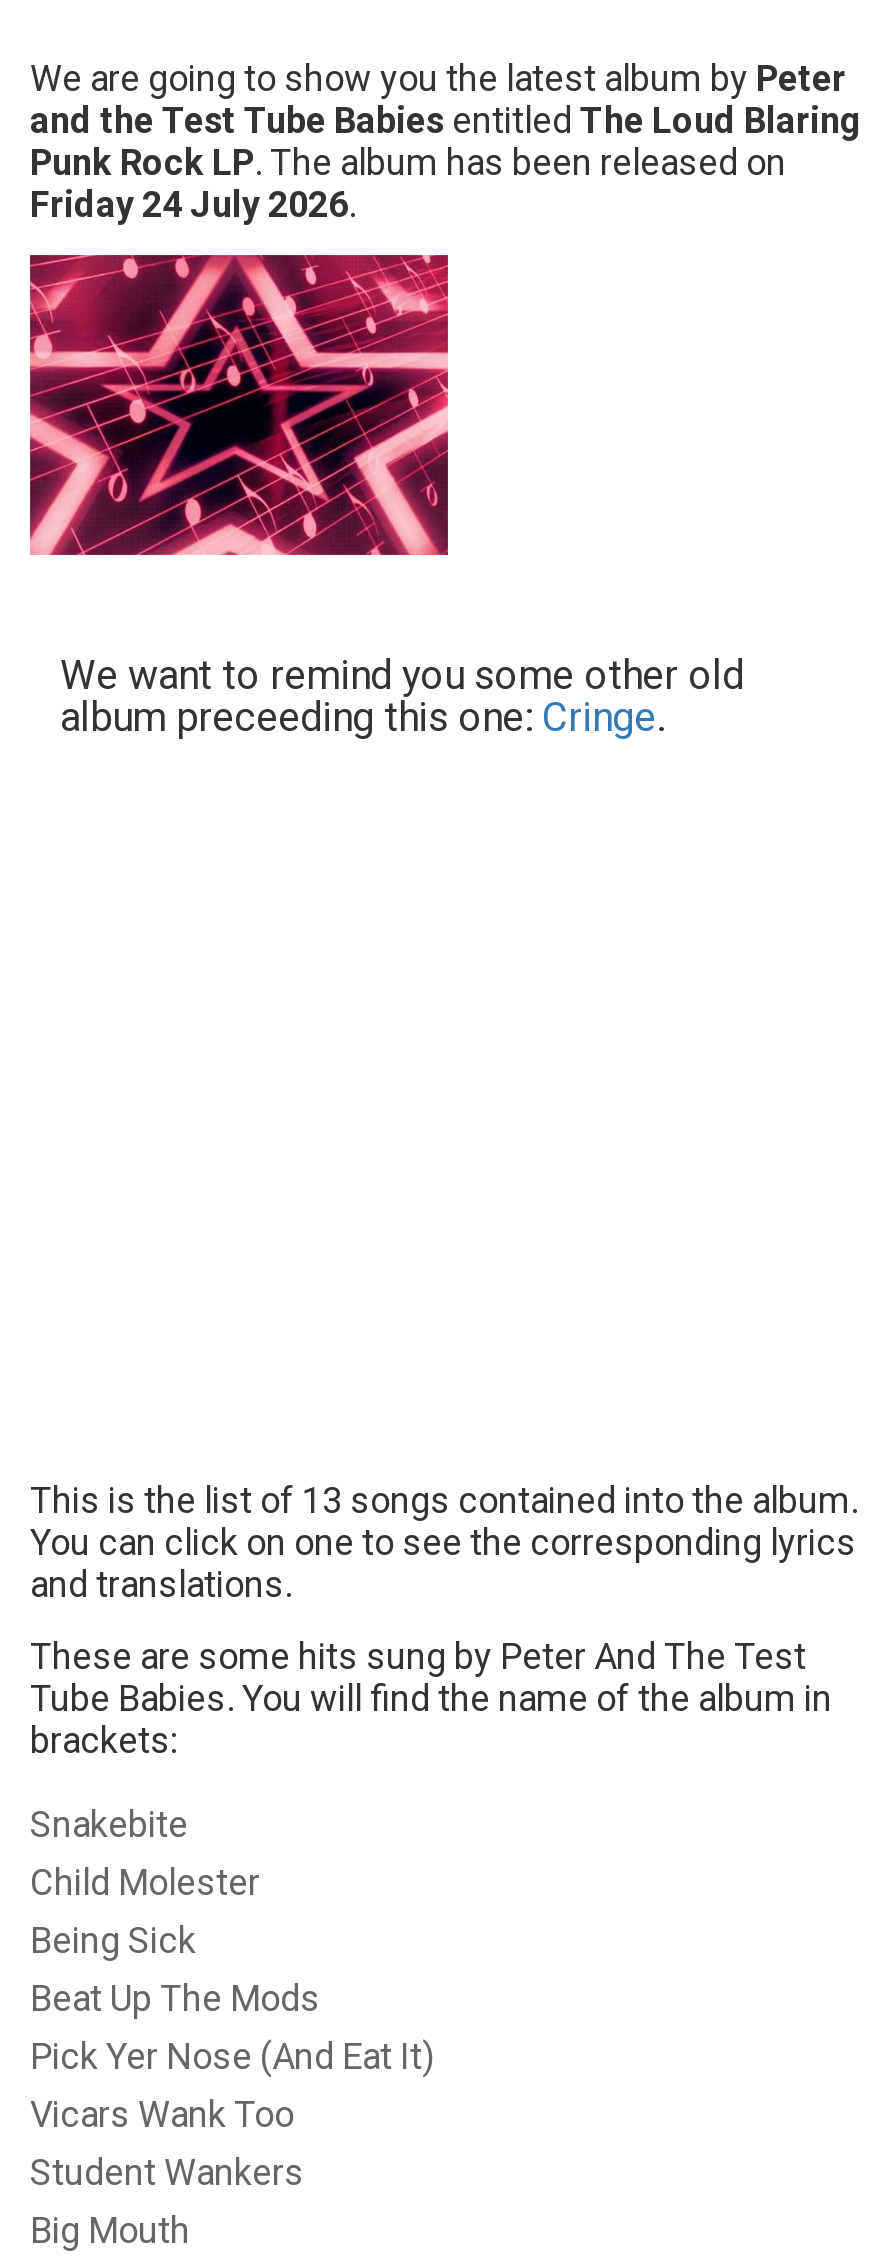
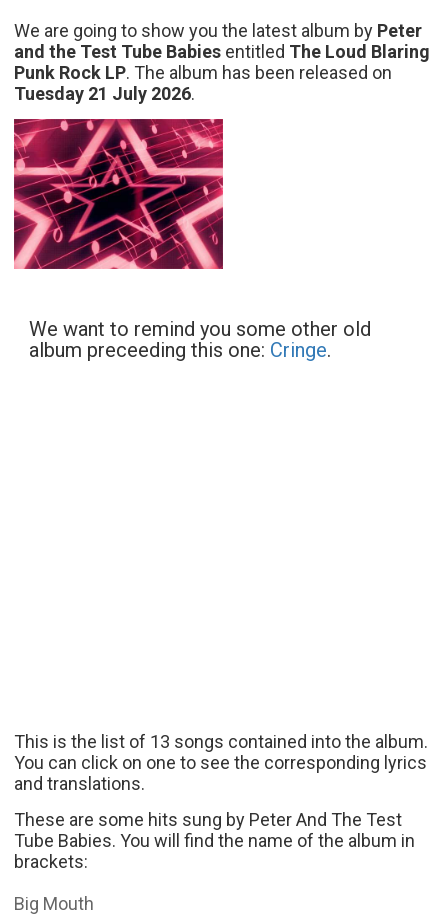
[30,183,356,225] Friday 24 July 2026. -> [14,83,195,104] Tuesday 21 July 2026.
[30,1803,434,2193] Snakebite | Child Molester | Being Sick | Beat Up The Mods | Pick Yer Nose (And Eat It) | Vicars Wank Too | Student Wankers -> none

